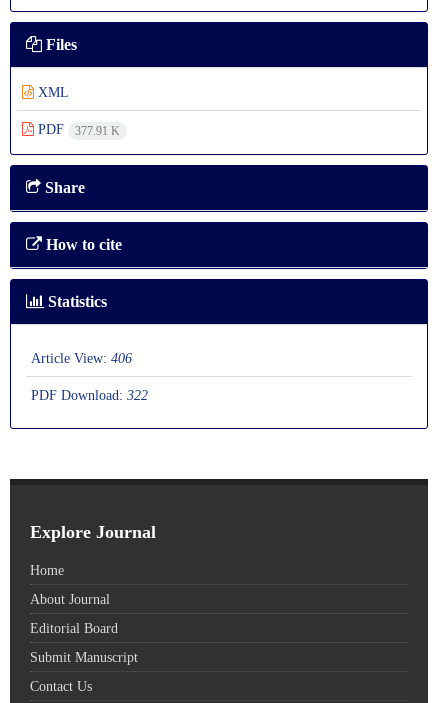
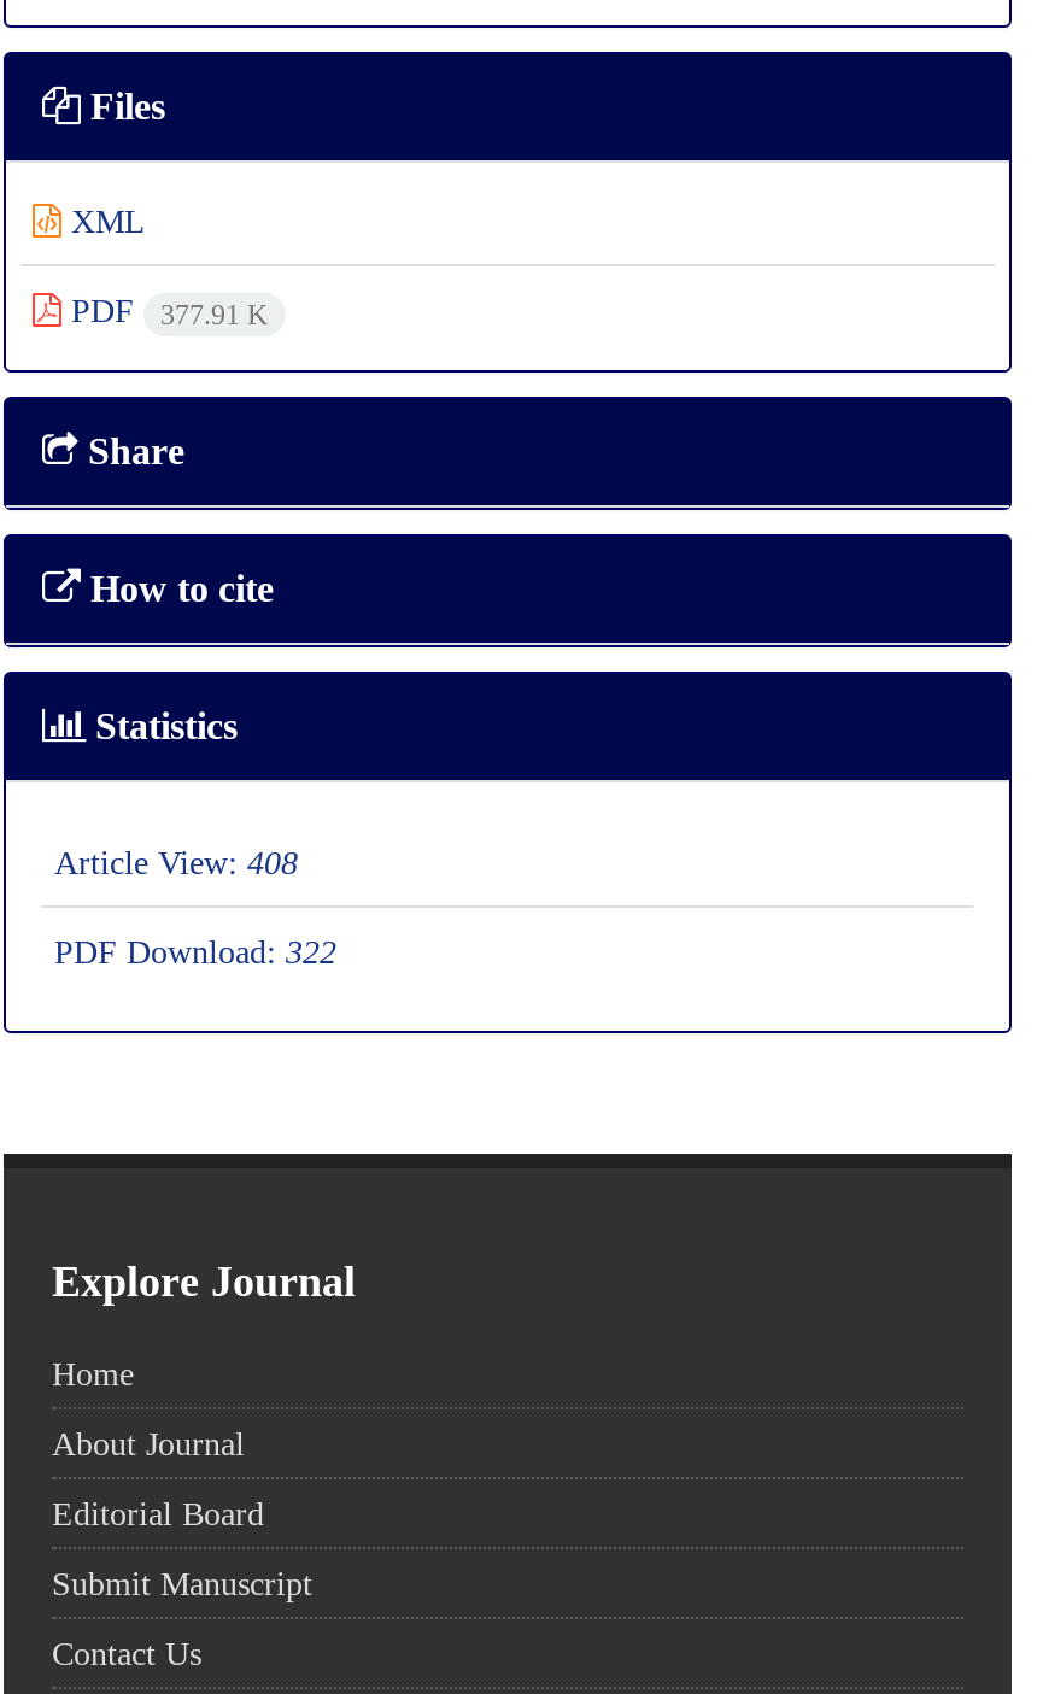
[31,350,132,366] Article View: 406 -> [54,842,298,881] Article View: 408

